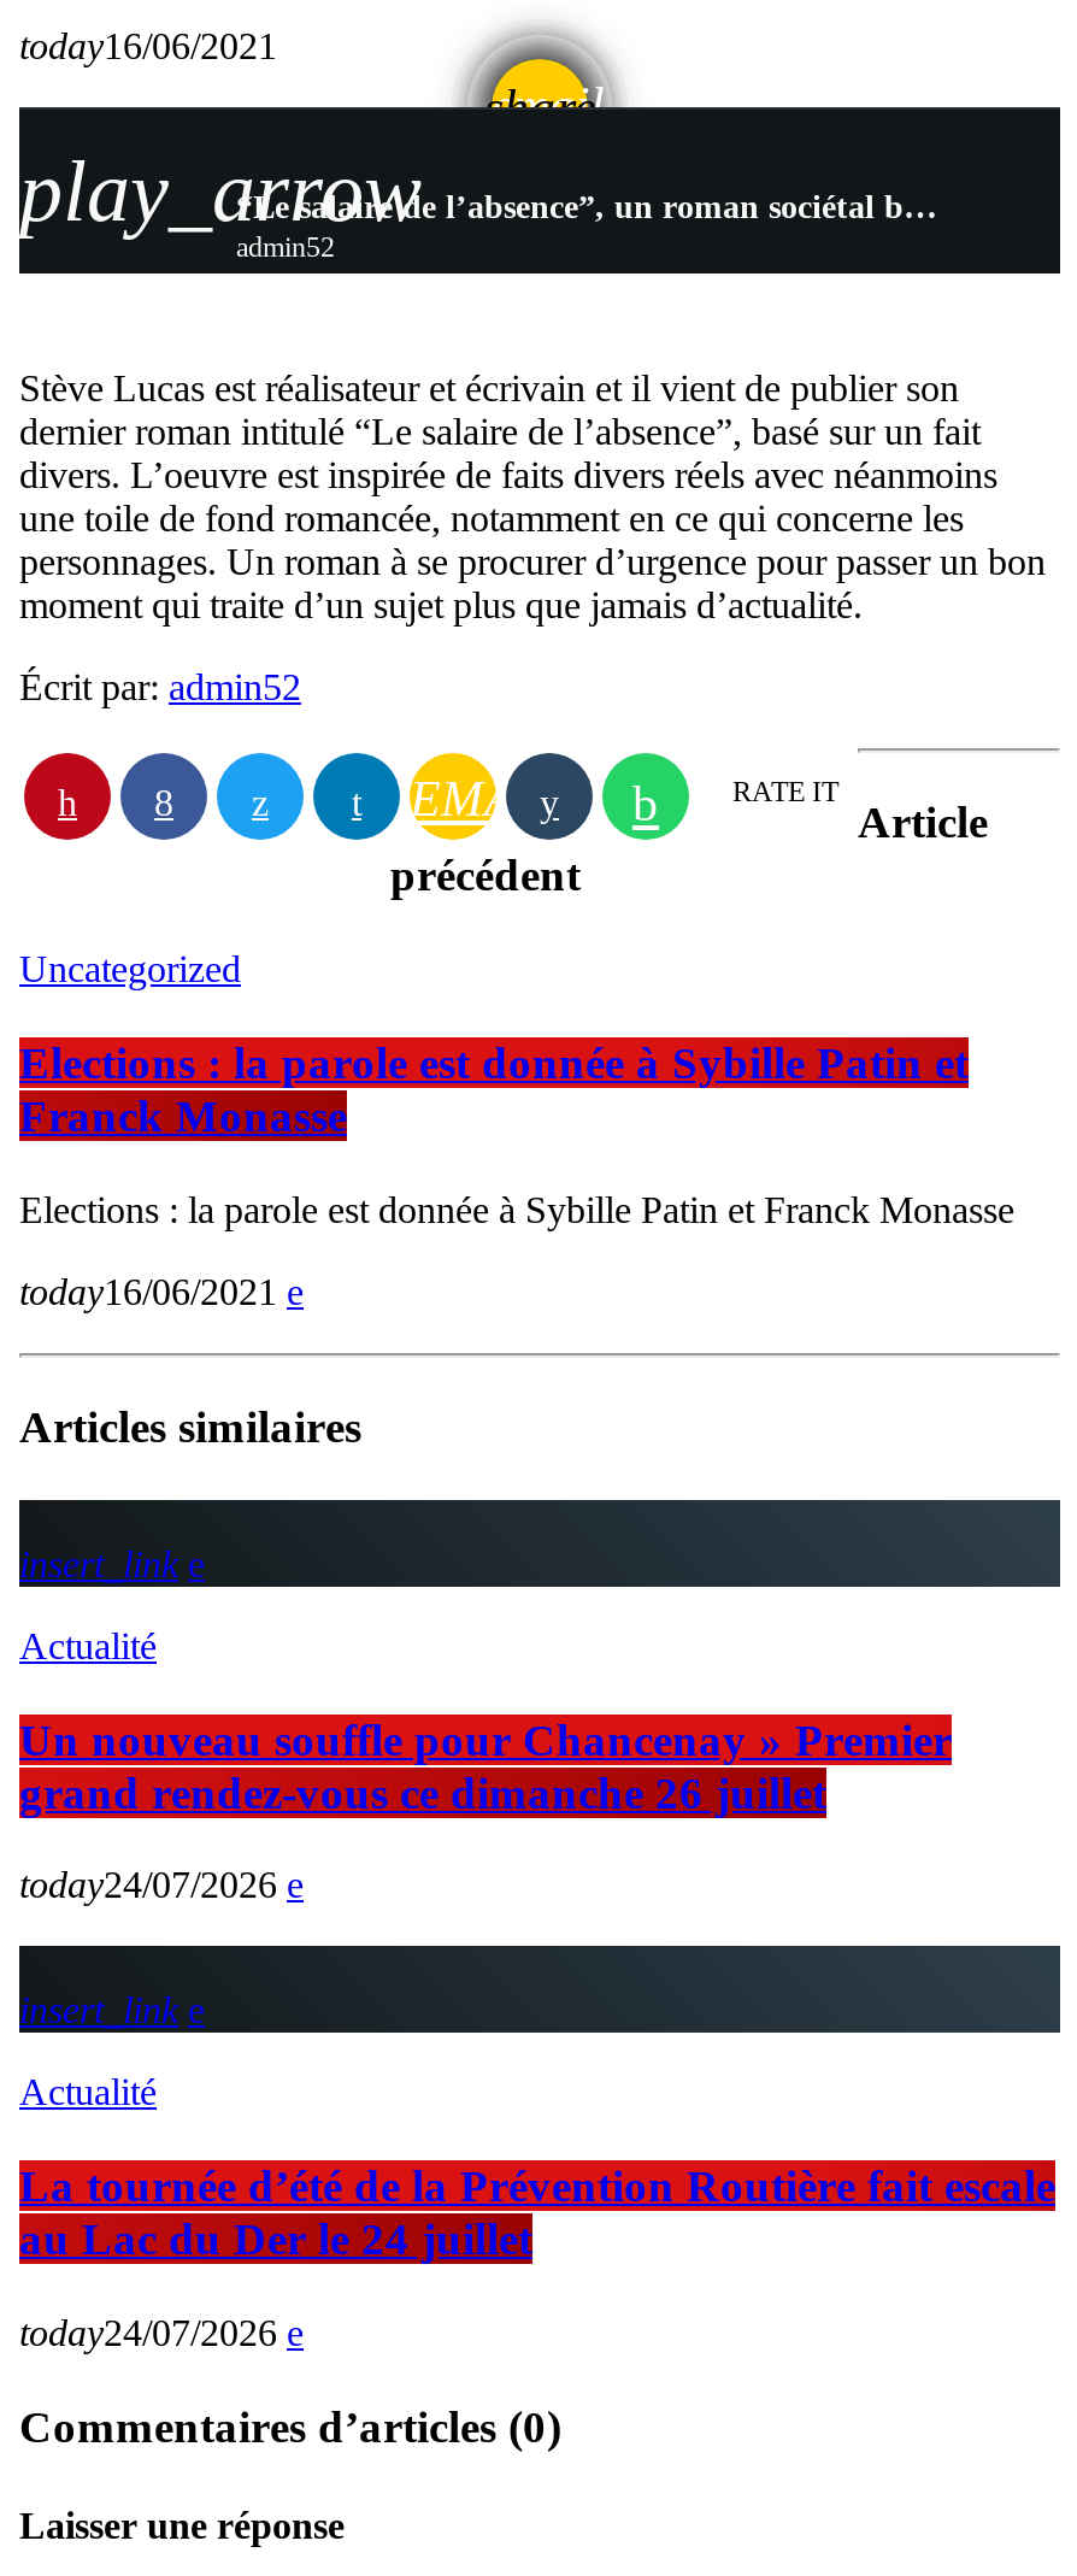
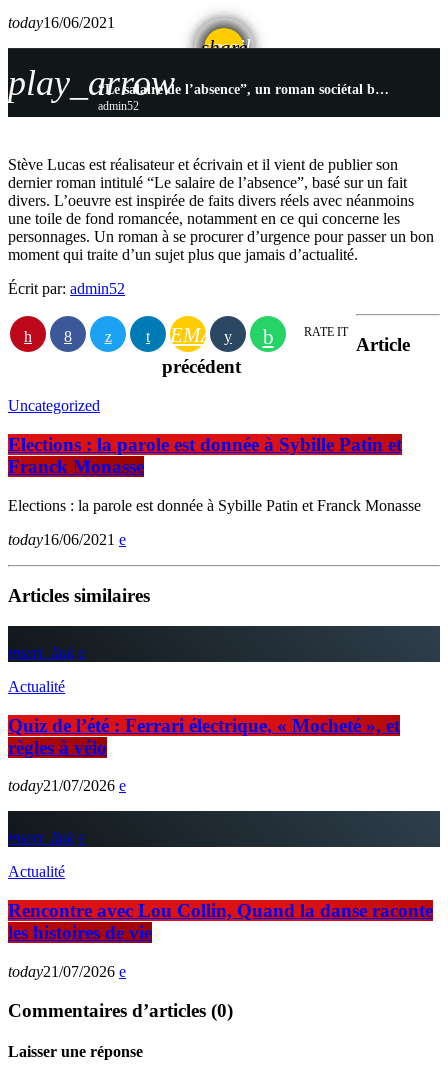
[19,1714,952,1818] Un nouveau souffle pour Chancenay » Premier | grand rendez-vous ce dimanche 26 juillet -> [8,715,400,758] Quiz de l’été : Ferrari électrique, « Mocheté », et | règles à vélo
[19,1865,277,1906] today24/07/2026 -> [8,777,115,794] today21/07/2026
[19,2161,1055,2264] La tournée d’été de la Prévention Routière fait escale | au Lac du Der le 24 juillet -> [8,900,433,943] Rencontre avec Lou Collin, Quand la danse raconte | les histoires de vie
[19,2312,277,2353] today24/07/2026 -> [8,963,115,980] today21/07/2026

